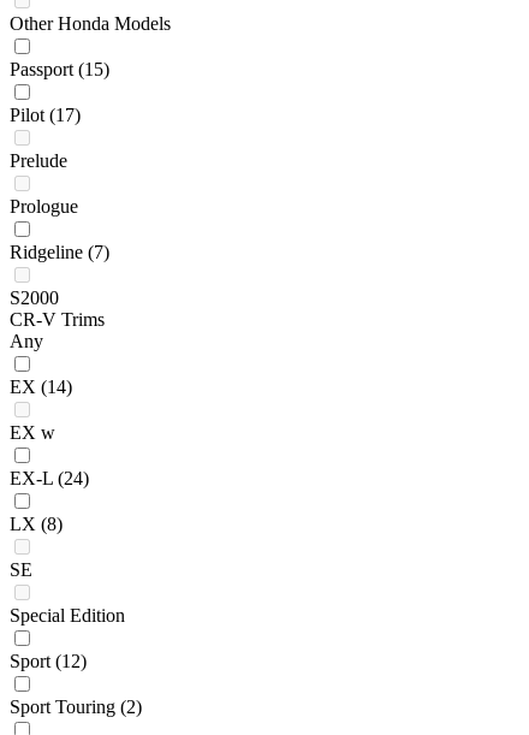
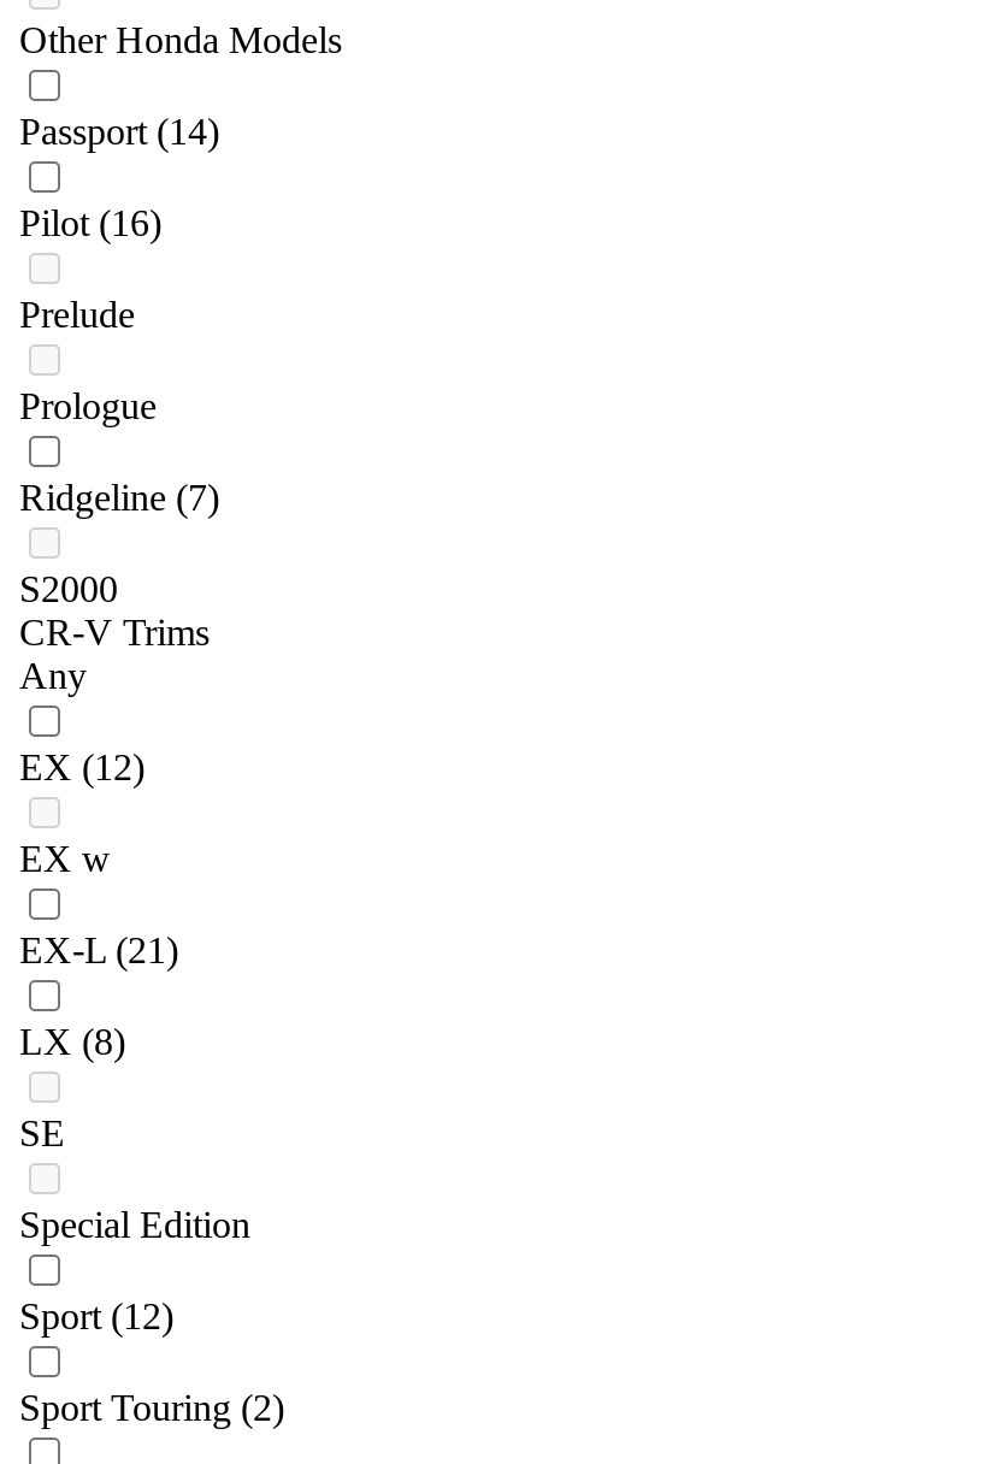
[10,59,109,80] Passport (15) -> [19,112,219,153] Passport (14)
[10,105,81,126] Pilot (17) -> [19,203,161,244] Pilot (16)
[10,377,72,397] EX (14) -> [19,747,144,788] EX (12)
[10,468,89,489] EX-L (24) -> [19,930,178,971] EX-L (21)

